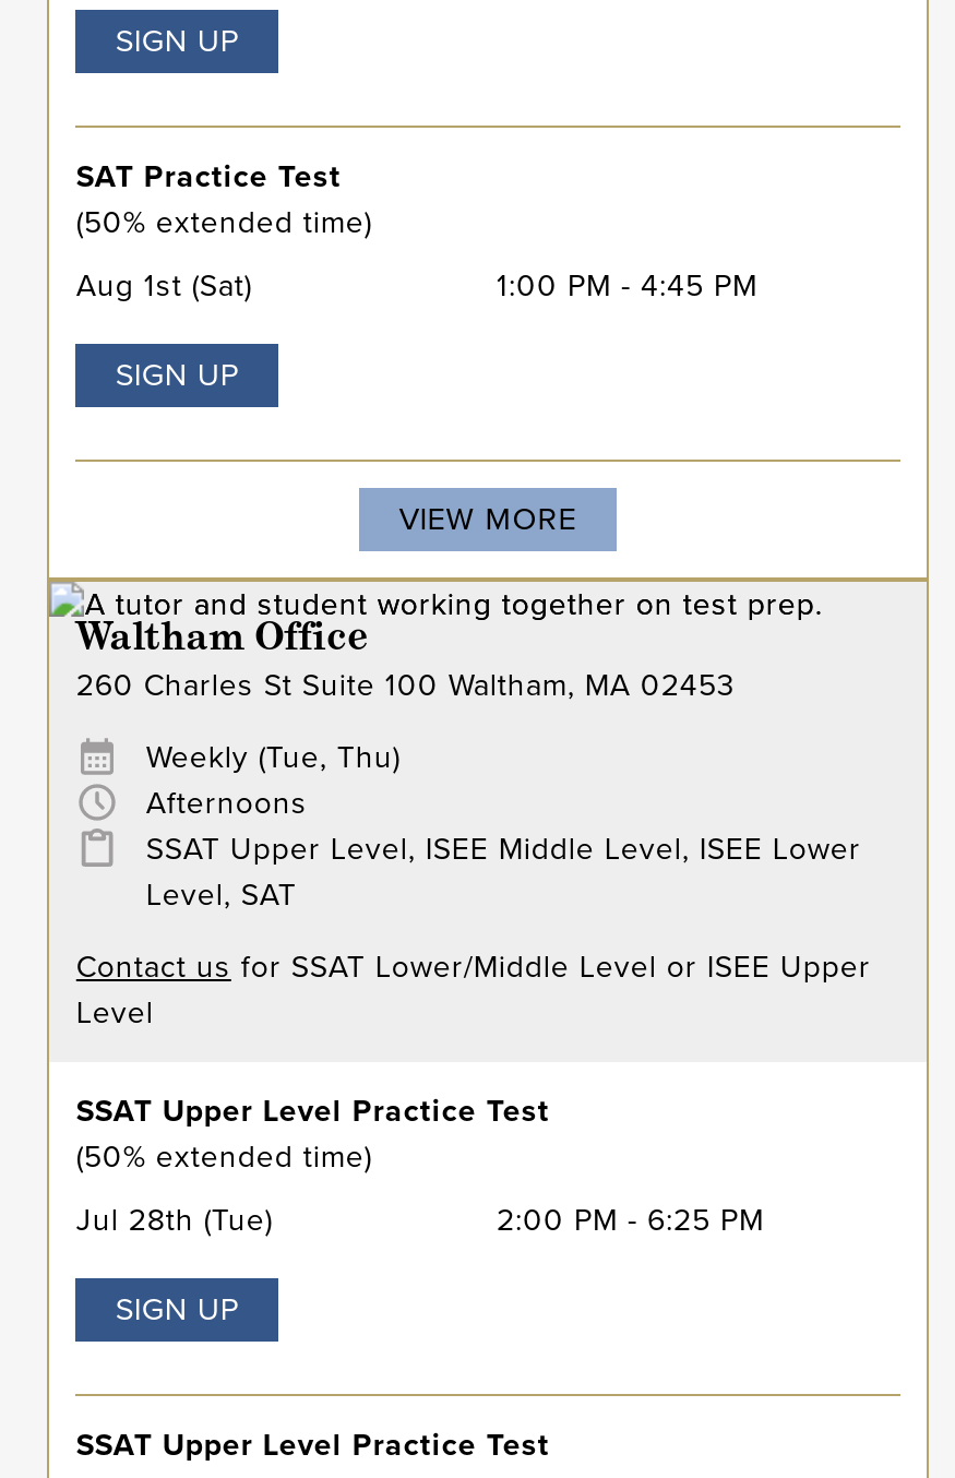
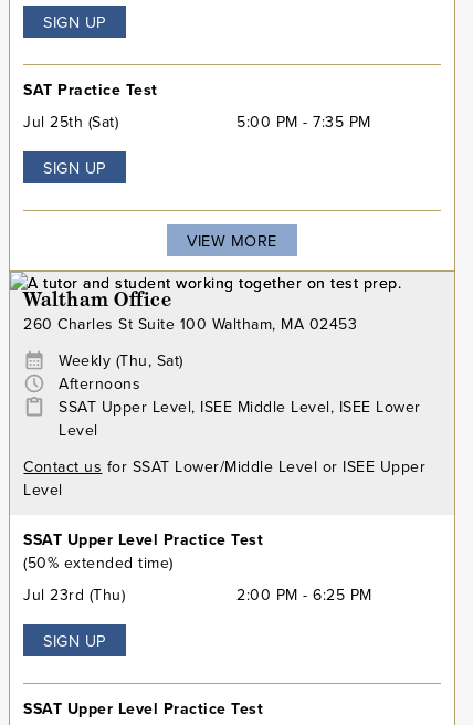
[76,199,757,308] (50% extended time) | Aug 1st (Sat) | 1:00 PM - 4:45 PM -> [24,110,371,132] Jul 25th (Sat) | 5:00 PM - 7:35 PM
[146,734,400,780] Weekly (Tue, Thu) -> [59,349,183,371] Weekly (Thu, Sat)
[146,871,297,917] Level, SAT -> [59,418,98,441] Level
[76,1197,273,1242] Jul 28th (Tue) -> [24,583,125,605] Jul 23rd (Thu)

